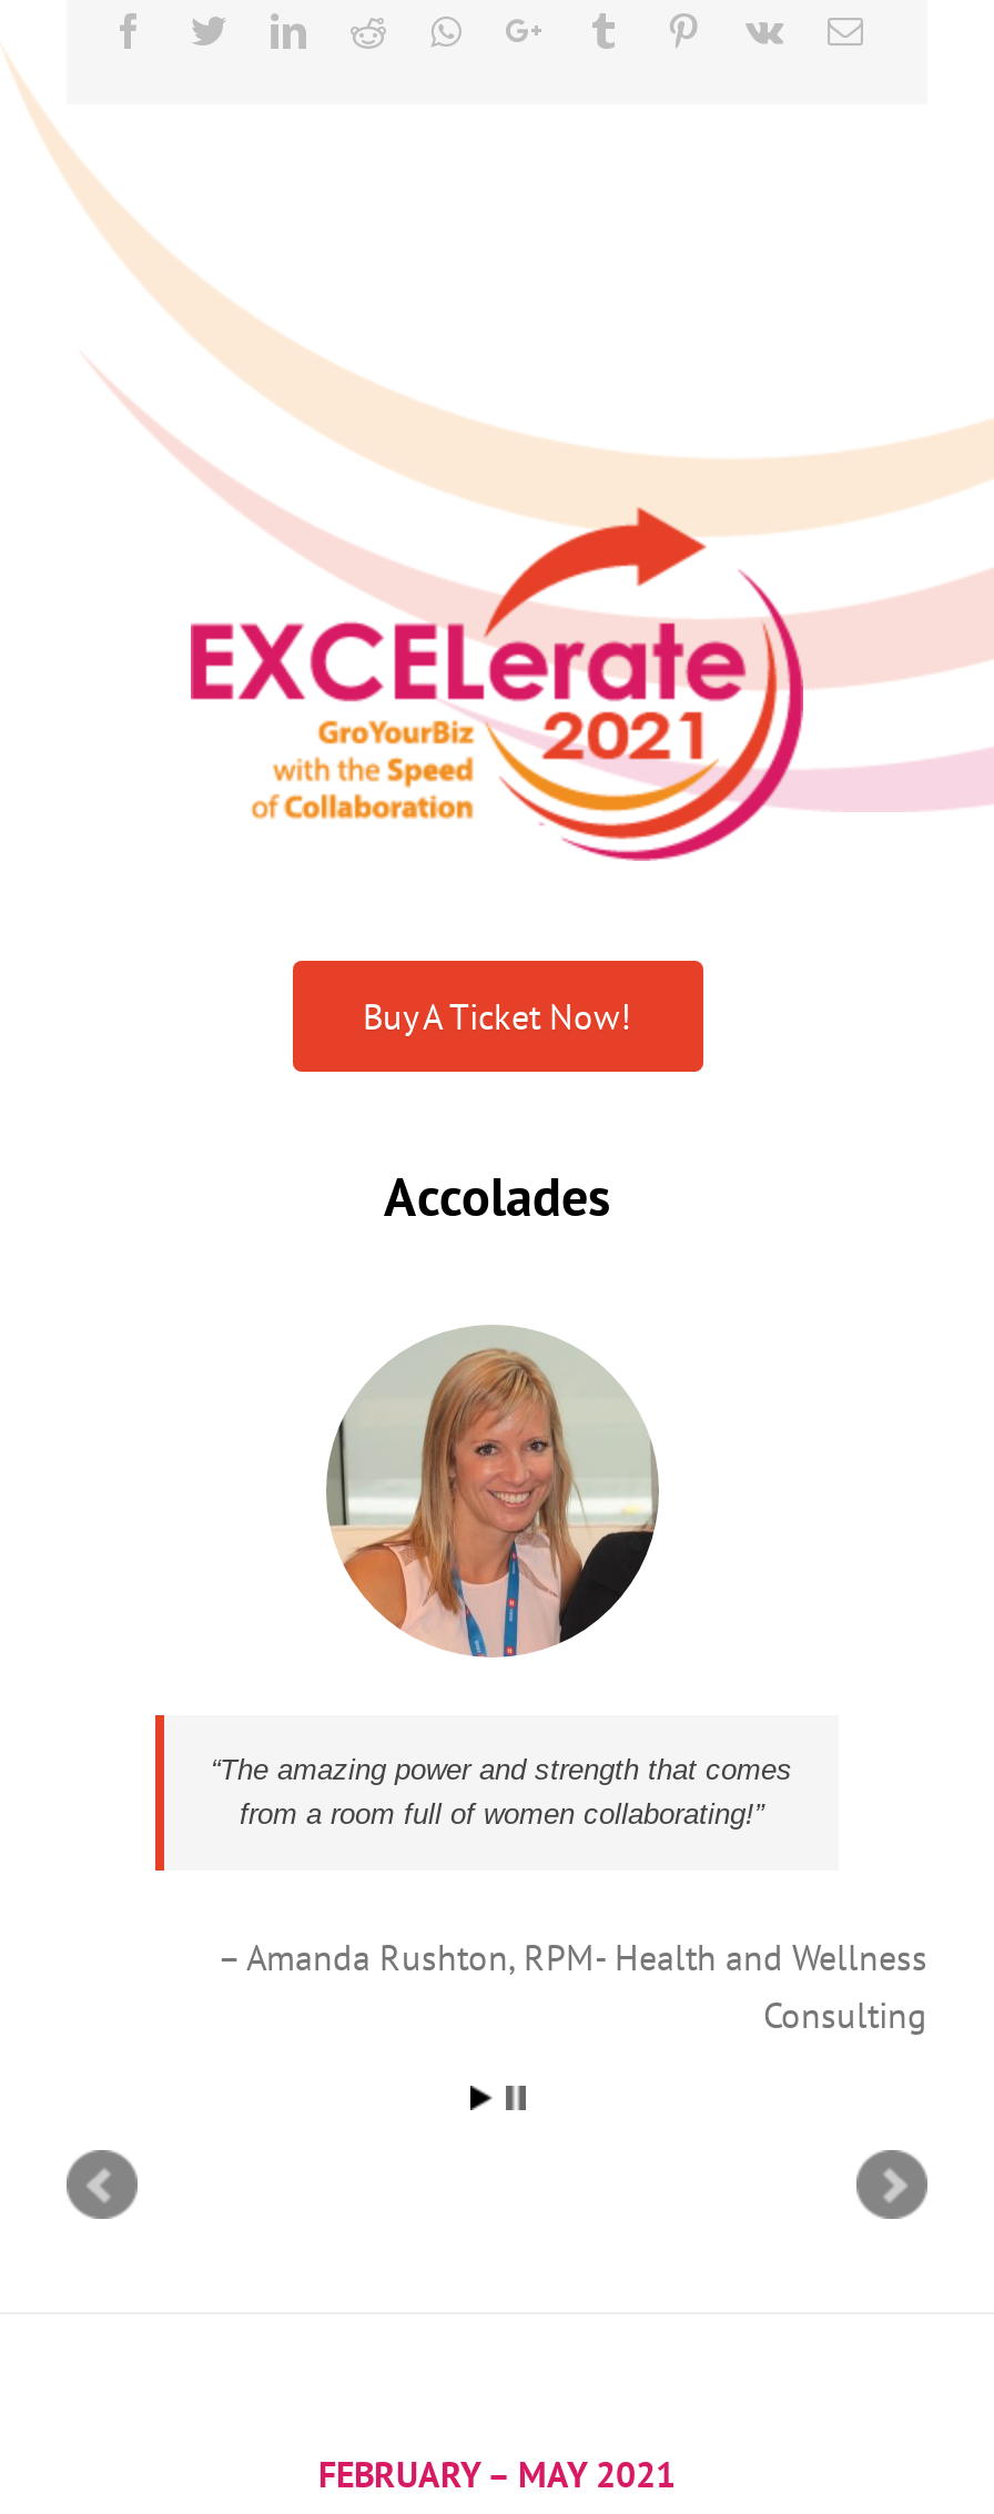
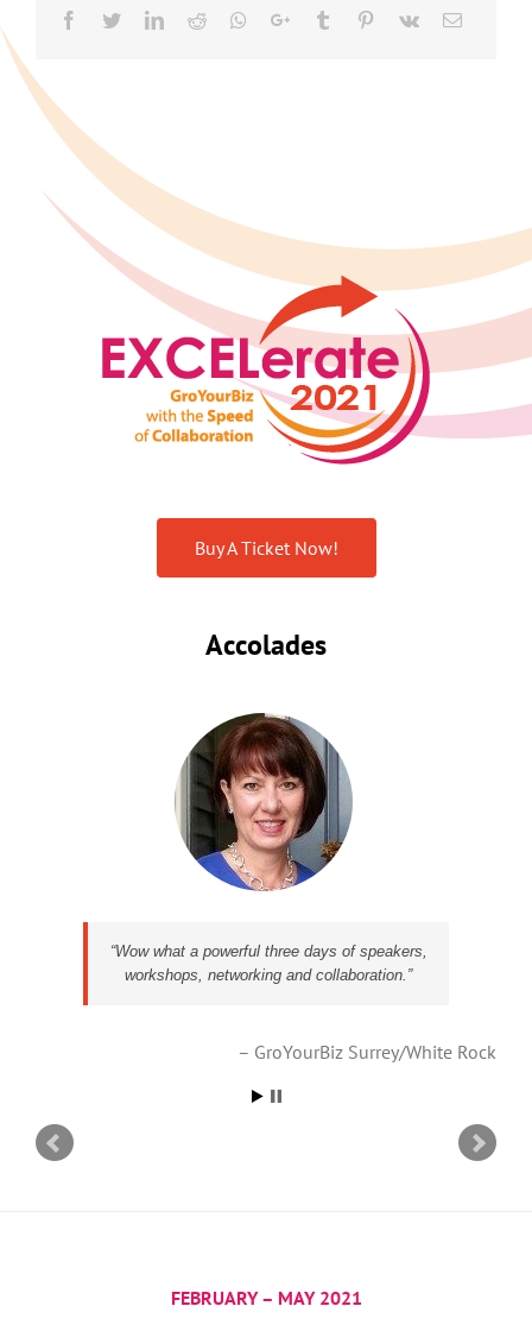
[326,1327,657,1658] [image] -> [176,713,351,891] [image]
[220,1752,792,1830] The amazing power and strength that comes | from a room full of women collaborating! -> [115,942,427,984] Wow what a powerful three days of speakers, | workshops, networking and collaboration.
[246,1934,927,2036] Amanda Rushton RPM- Health and Wellness | Consulting -> [254,1040,496,1063] GroYourBiz Surrey/White Rock

